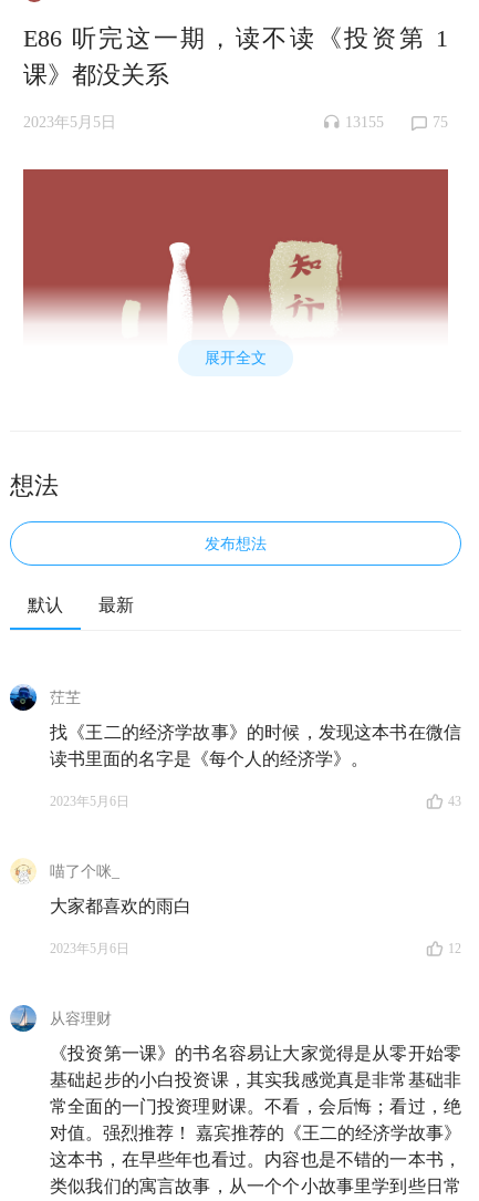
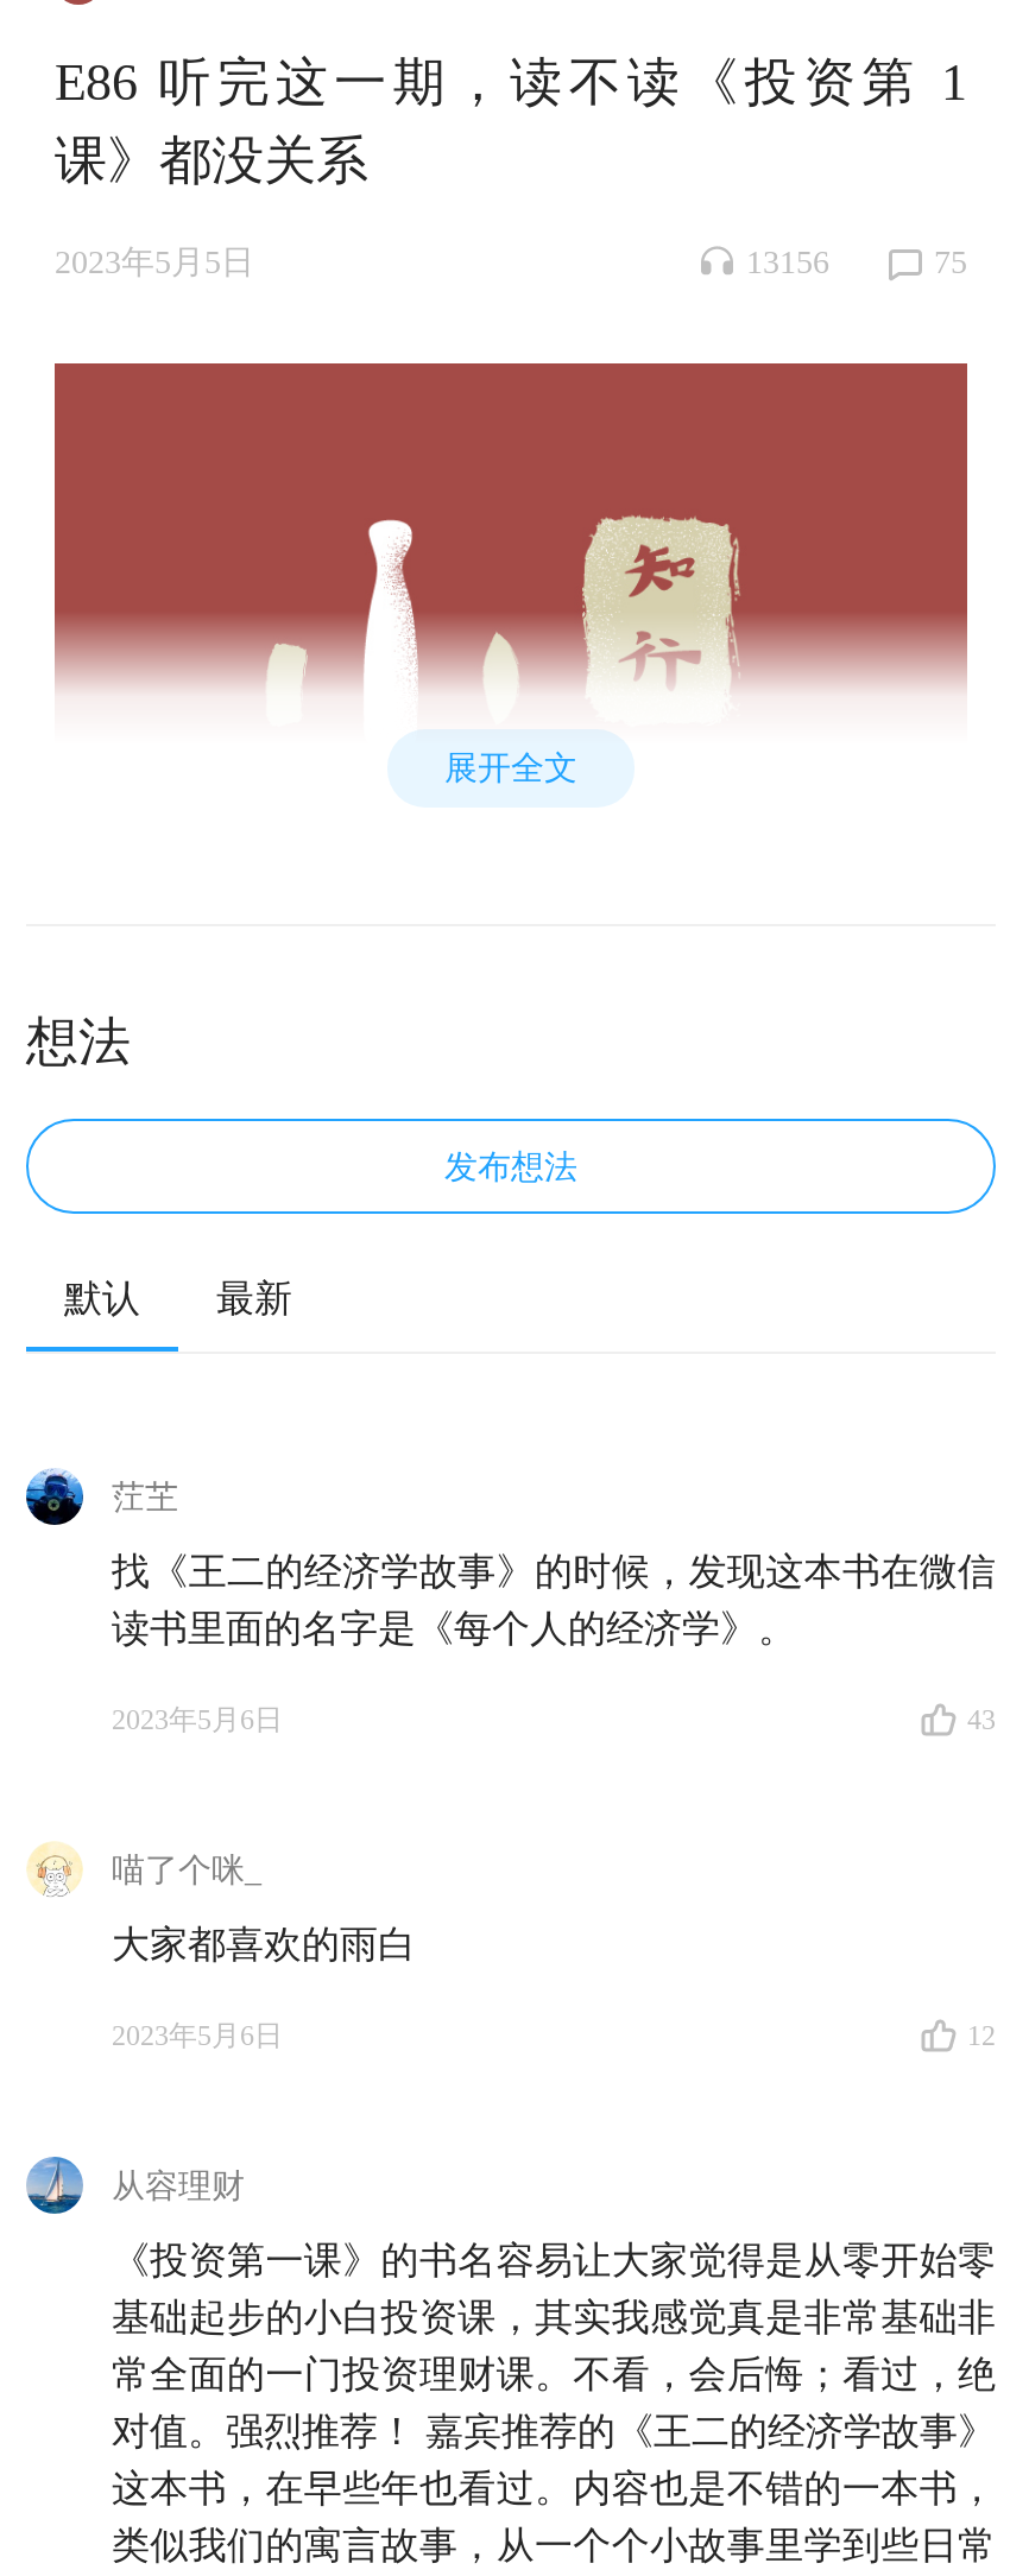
[345,113,384,130] 13155 -> [746,243,829,279] 13156

